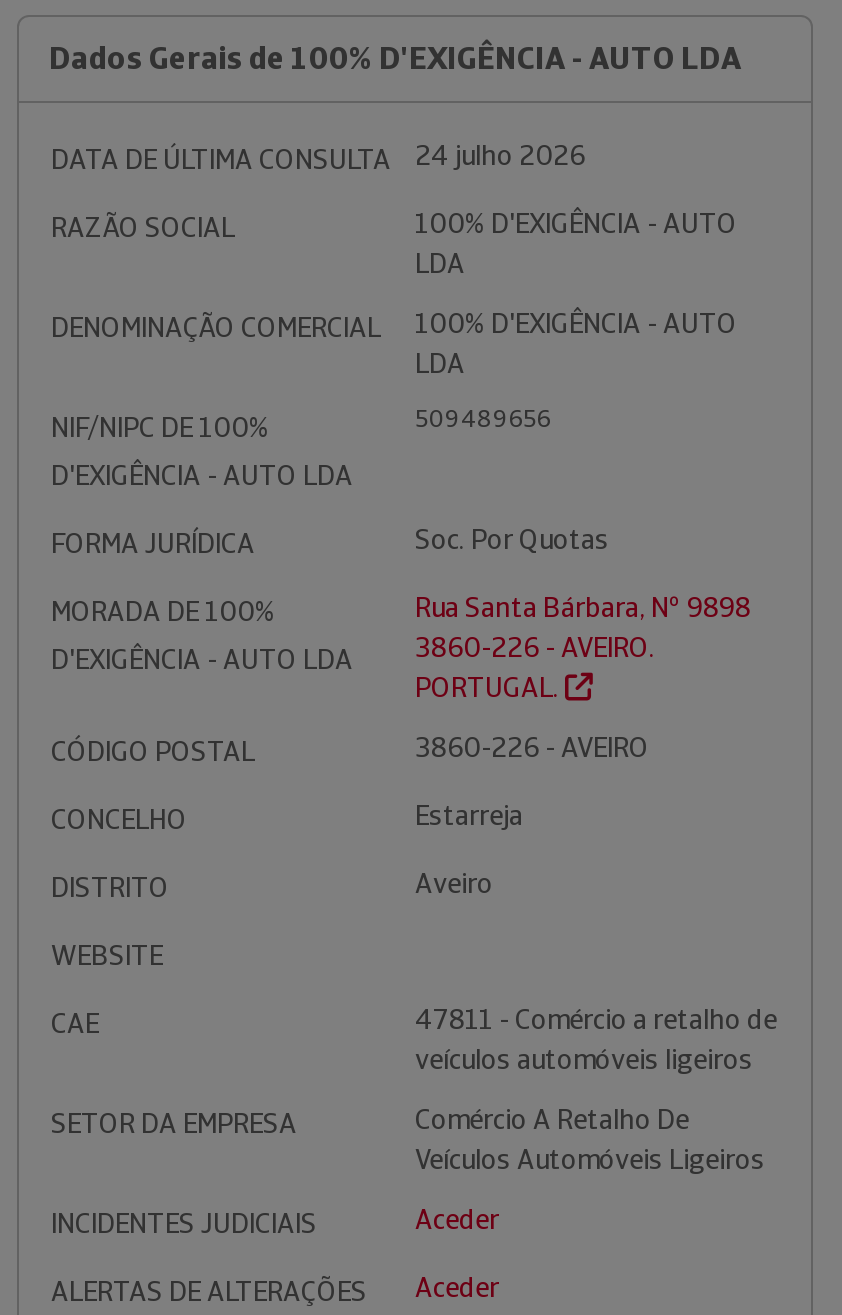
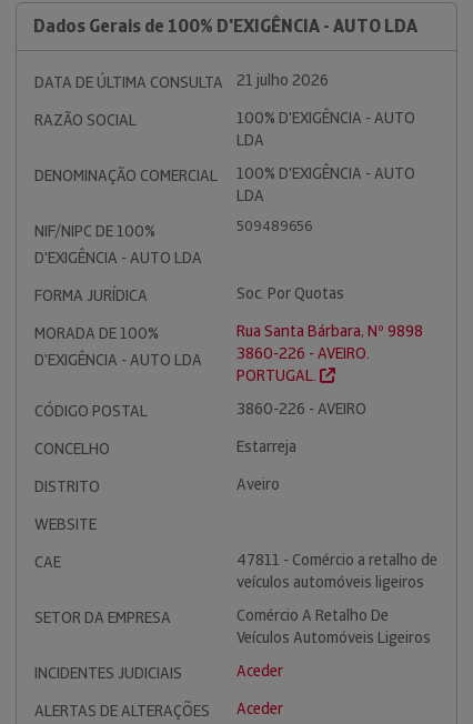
[51,137,585,177] DATA DE ÚLTIMA CONSULTA 24 julho 2026 -> [34,70,329,92] DATA DE ÚLTIMA CONSULTA 21 julho 2026

